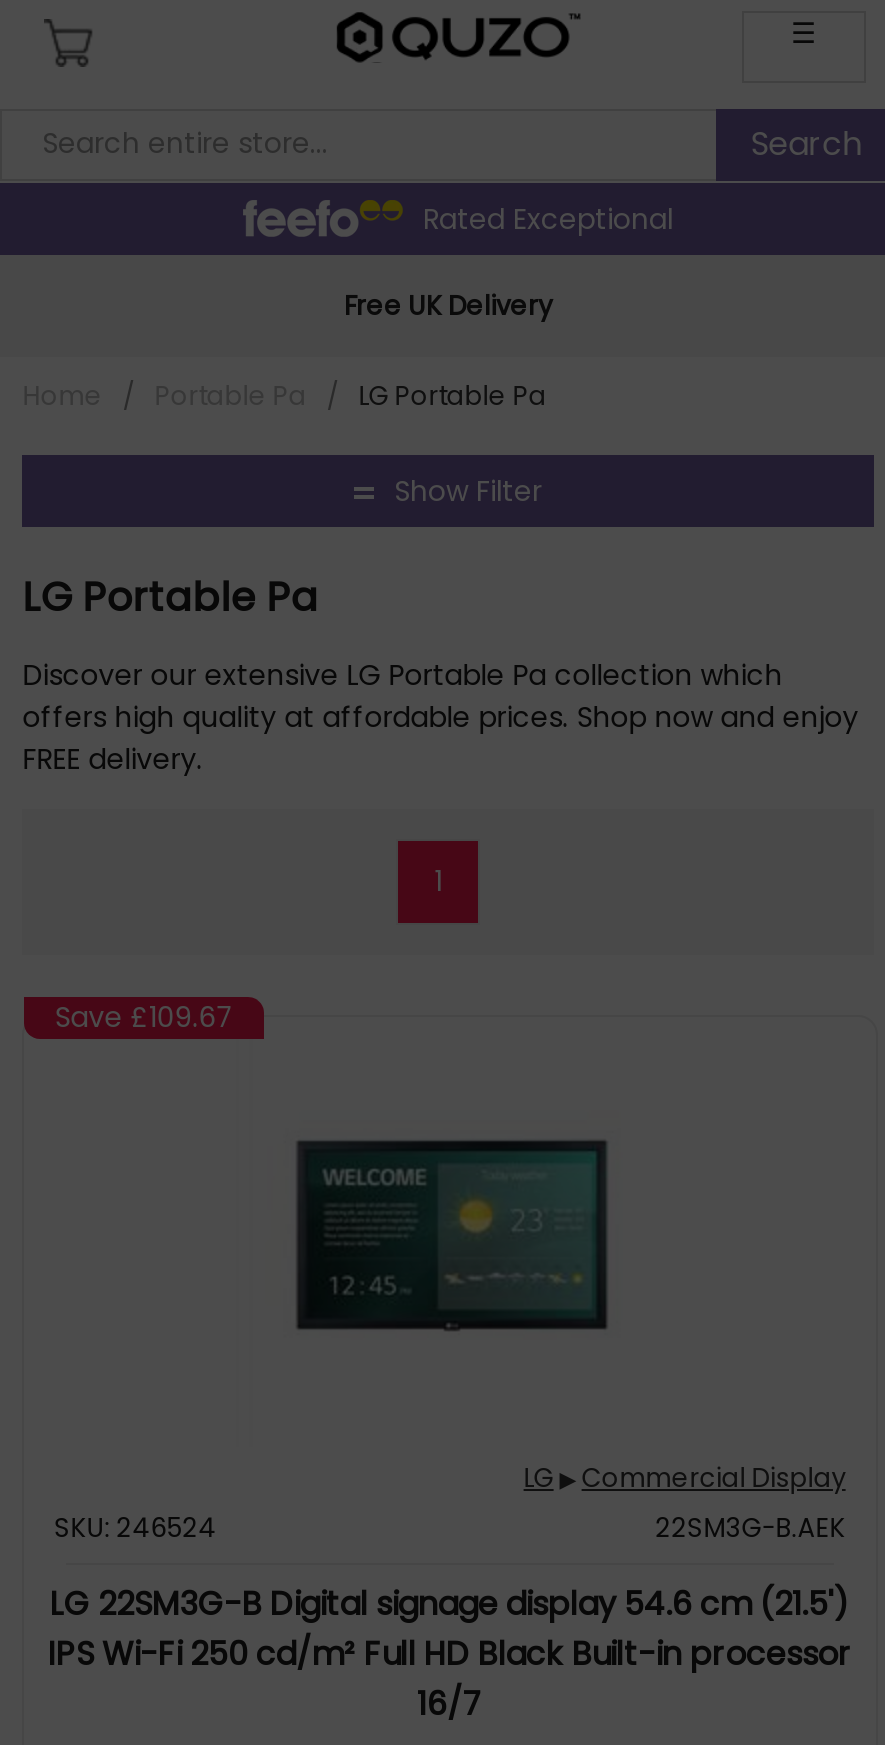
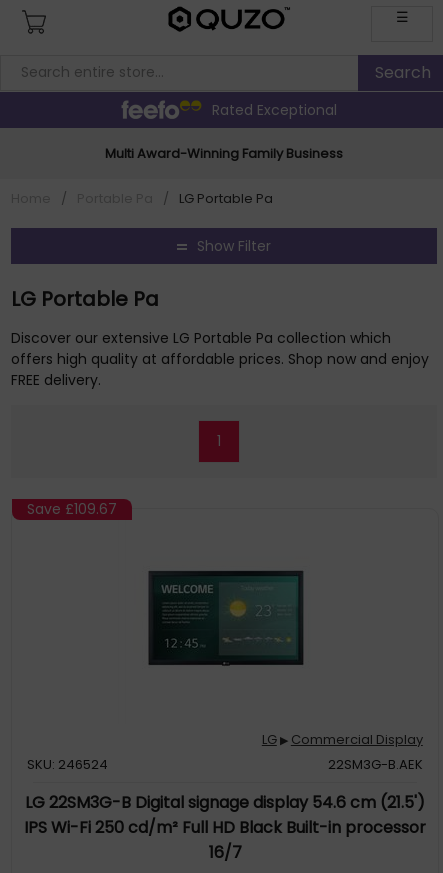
[344,286,552,324] Free UK Delivery -> [105,143,343,162] Multi Award-Winning Family Business

